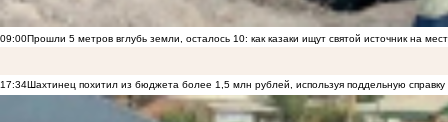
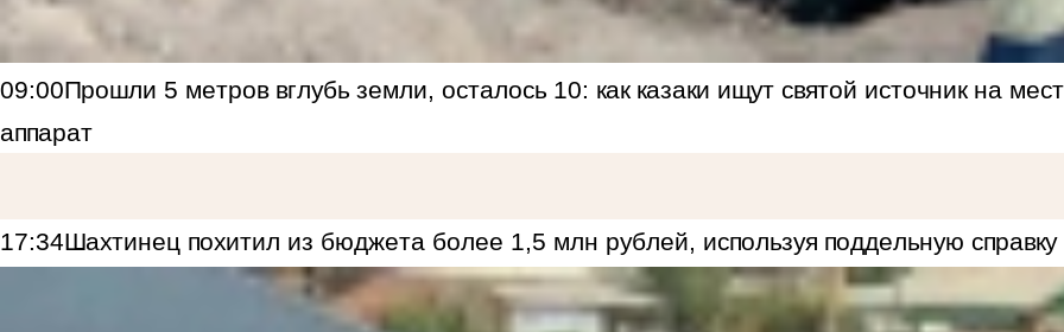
none -> [0,120,93,147] аппарат

